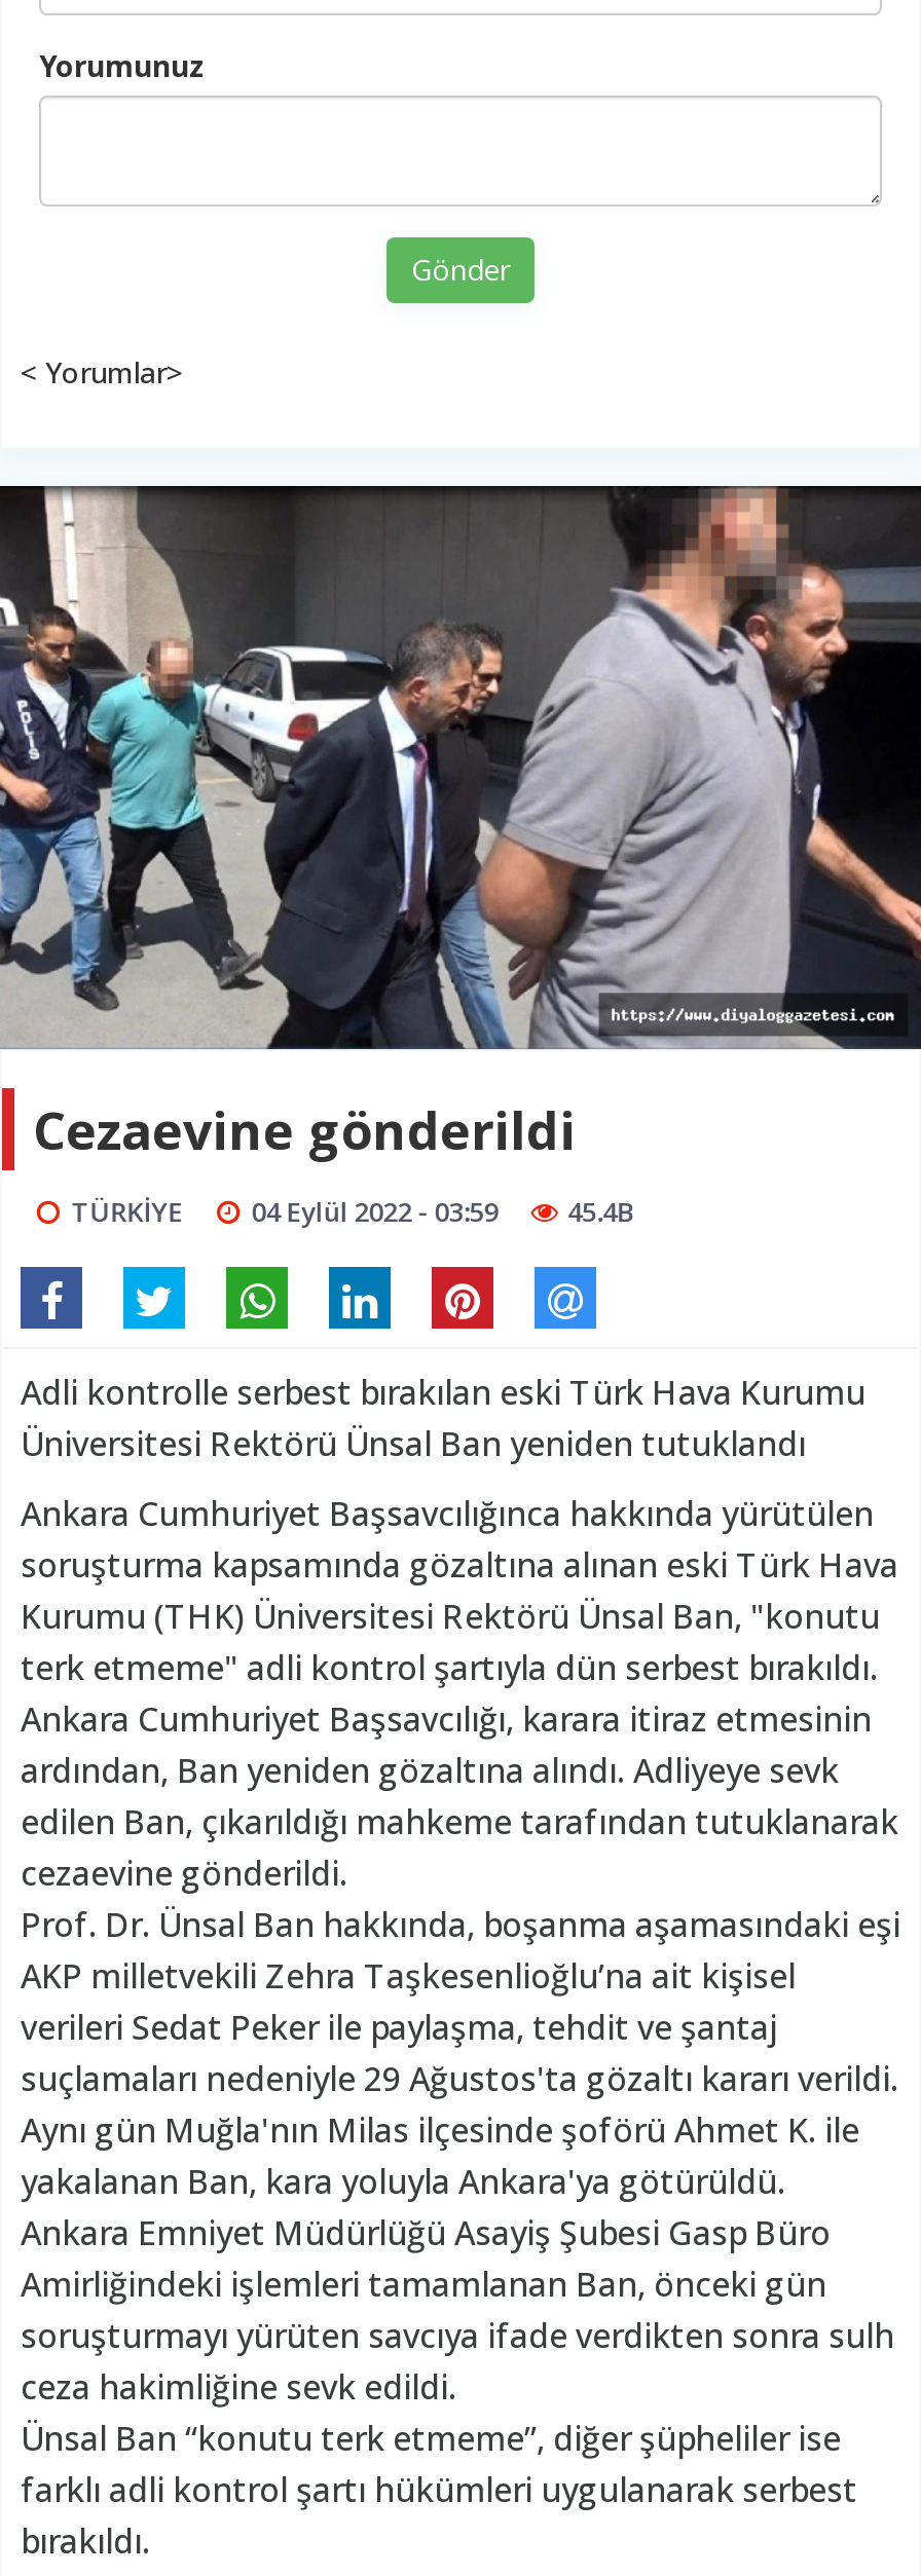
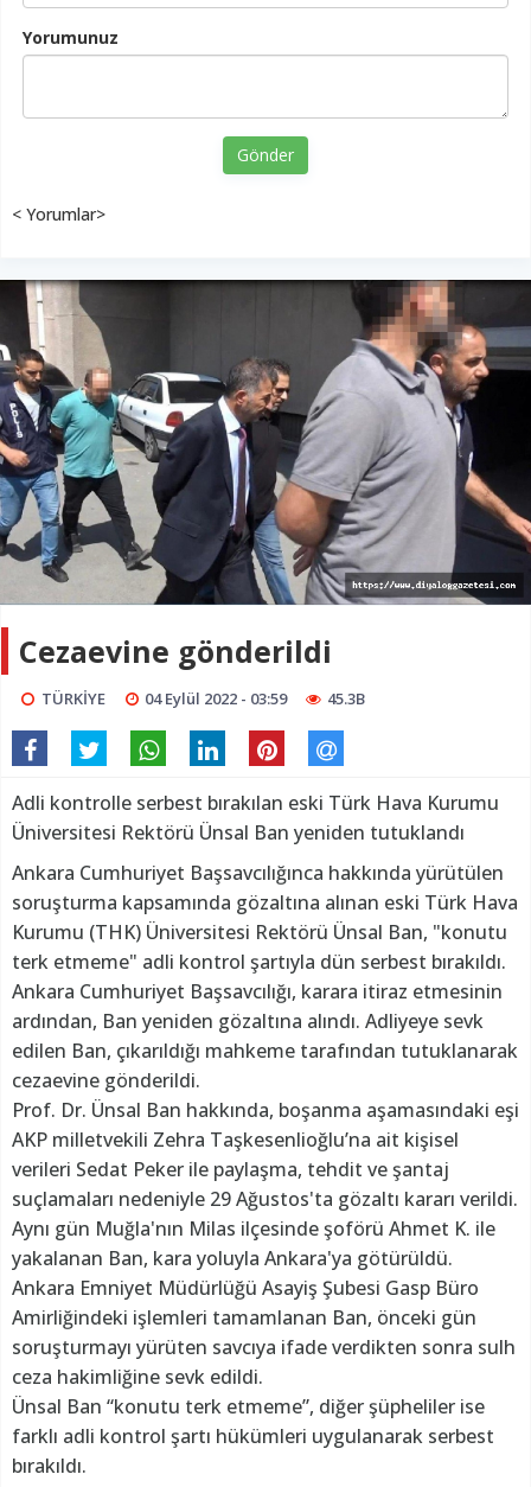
[71,1193,633,1230] TÜRKİYE 04 Eylül 2022 - 03:59 45.4B -> [41,688,365,709] TÜRKİYE 04 Eylül 2022 - 03:59 45.3B

